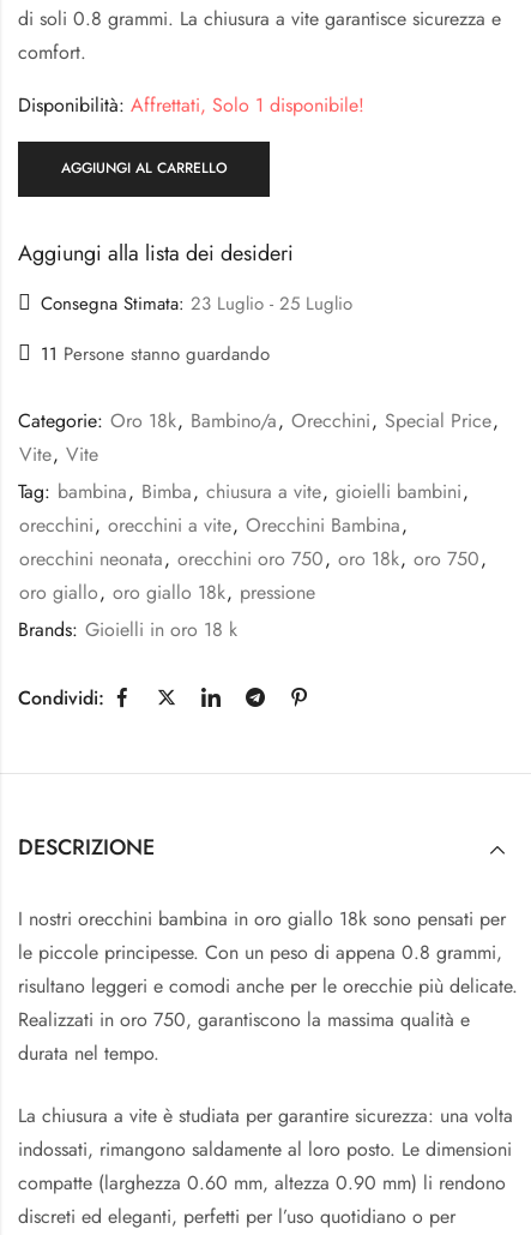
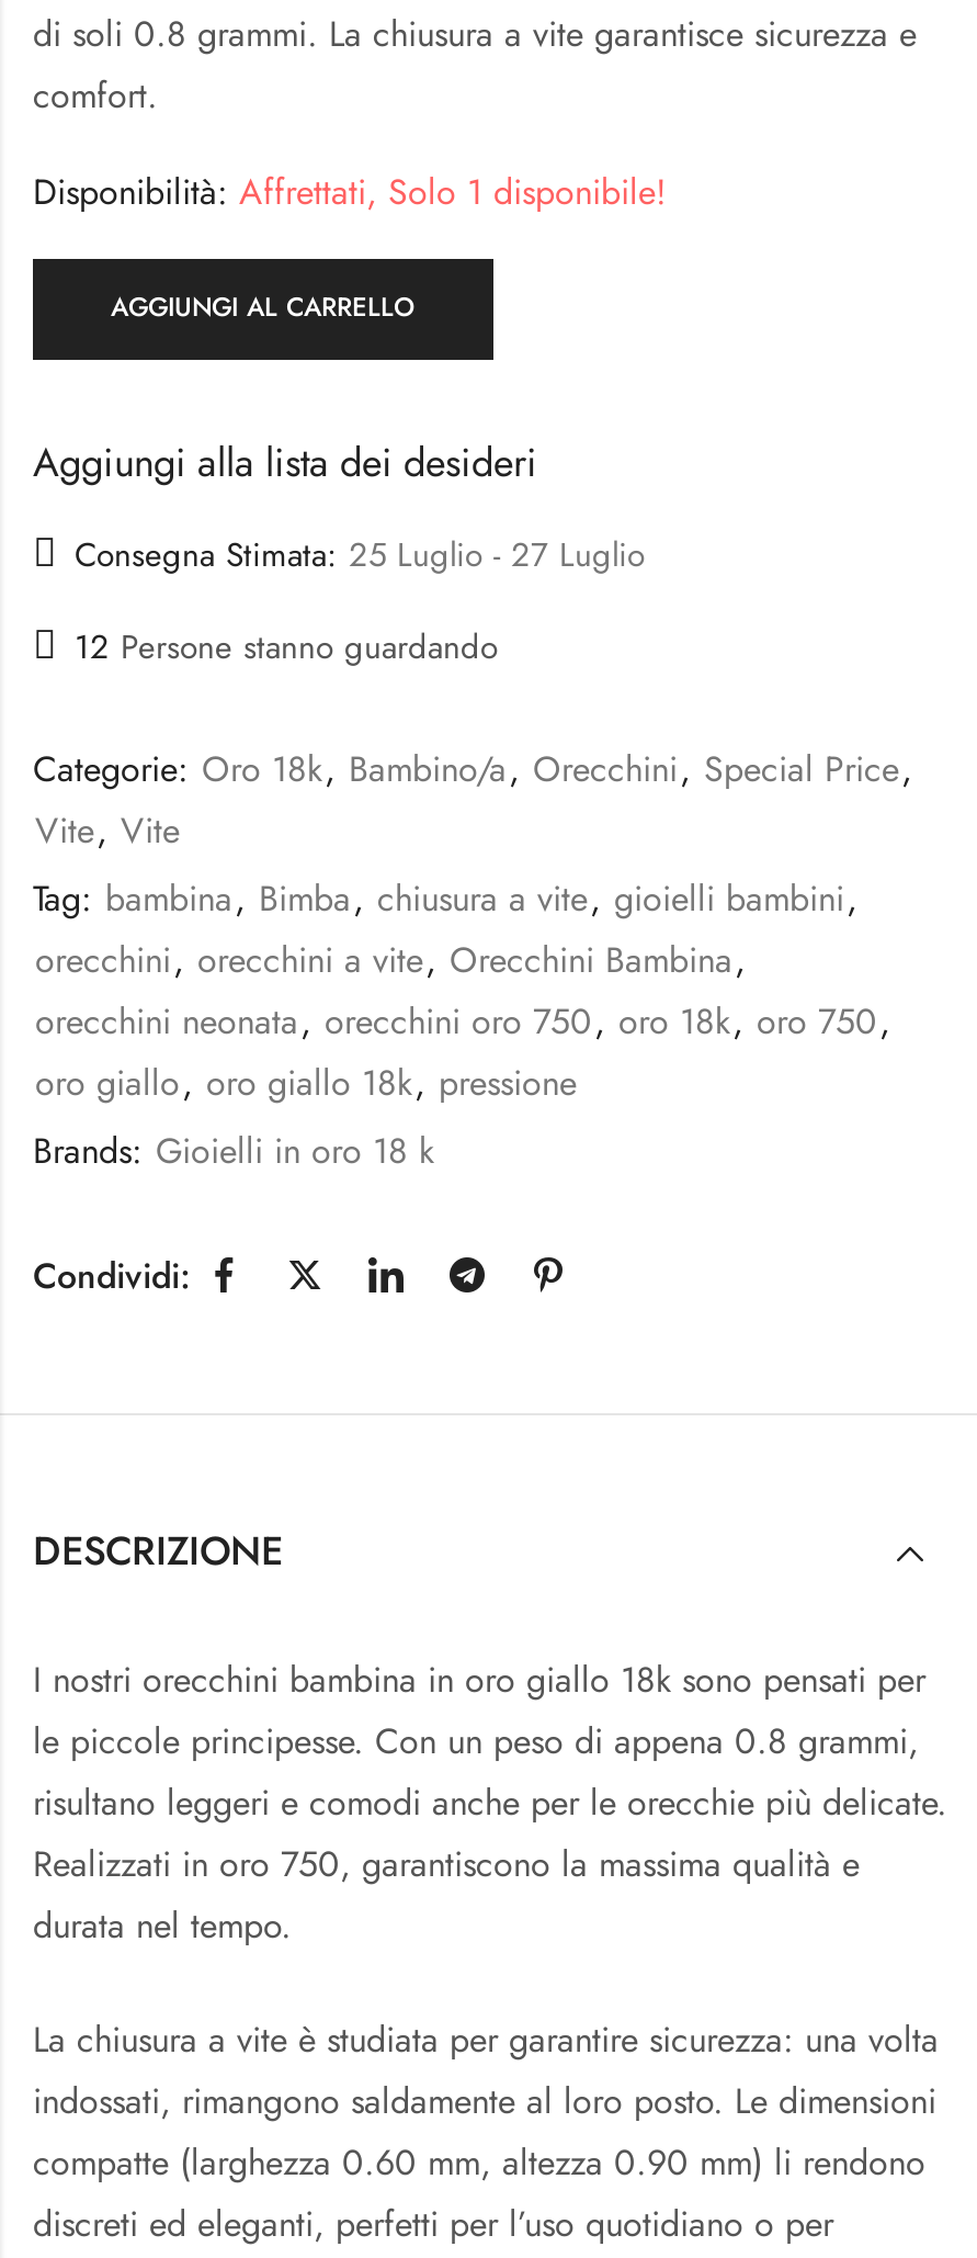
[41,290,352,317] Consegna Stimata: 23 Luglio - 25 Luglio -> [75,531,645,579] Consegna Stimata: 25 Luglio - 27 Luglio
[41,341,270,367] 11 Persone stanno guardando -> [75,623,498,671] 12 Persone stanno guardando

